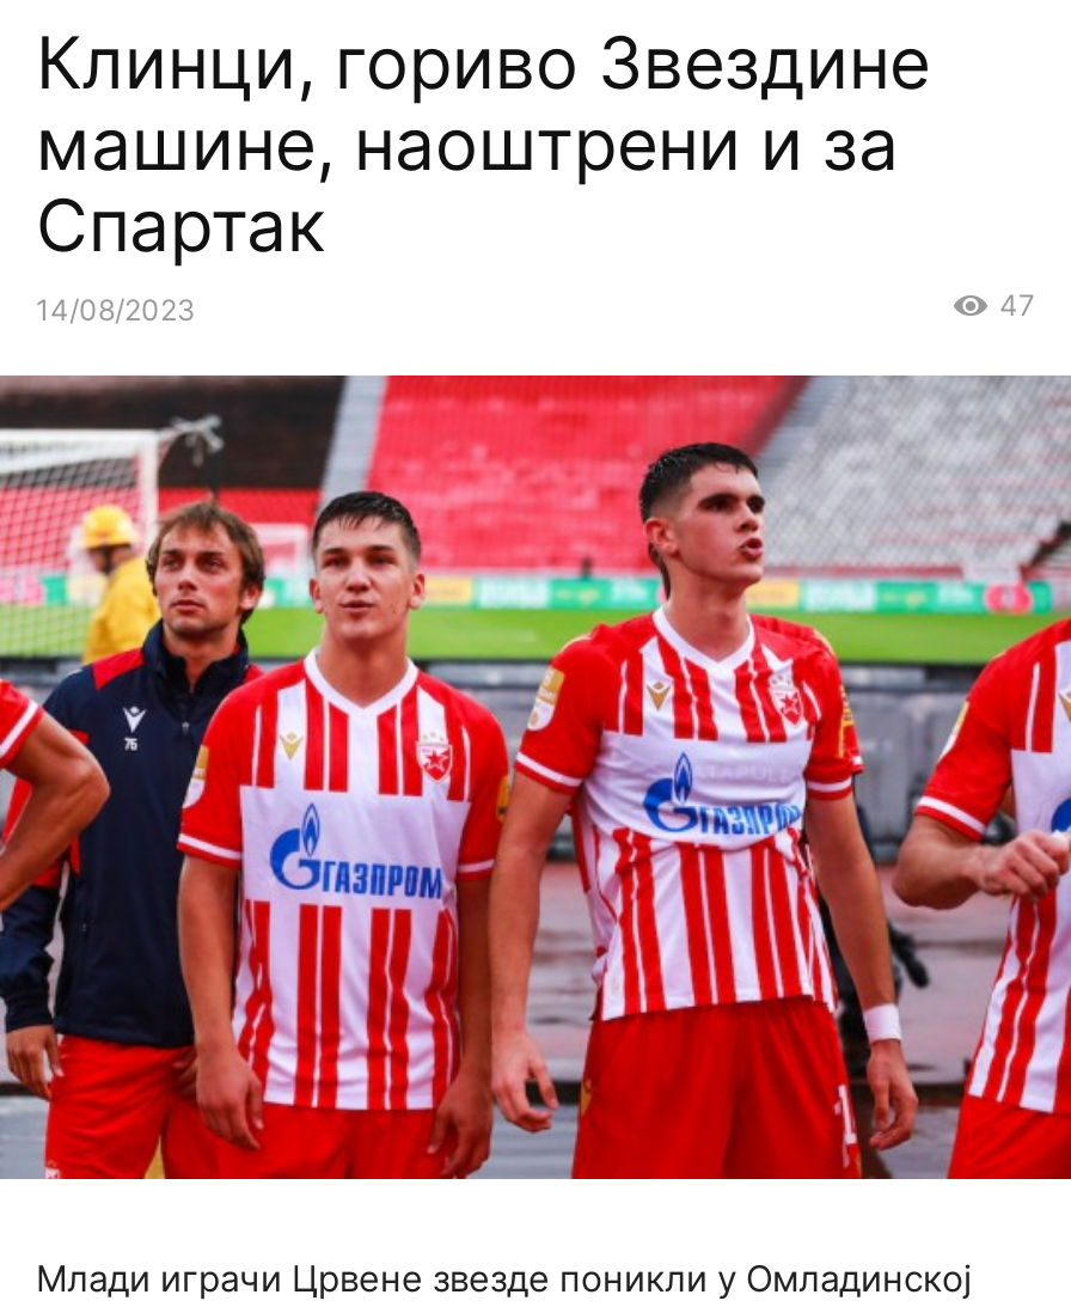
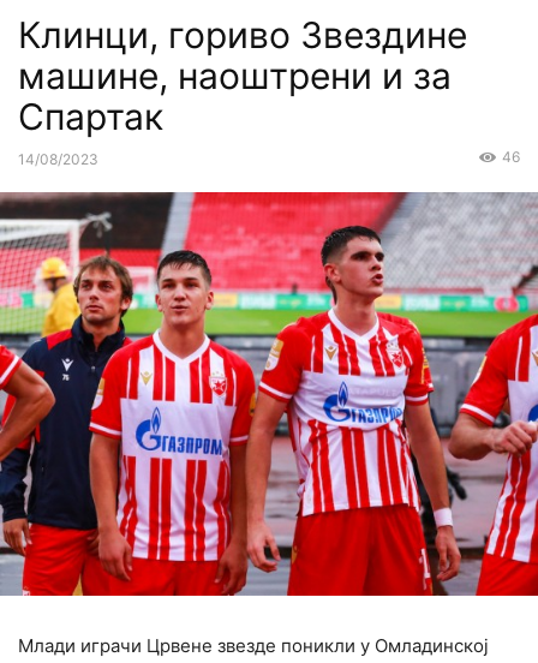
[999,287,1035,323] 47 -> [502,148,520,166] 46

